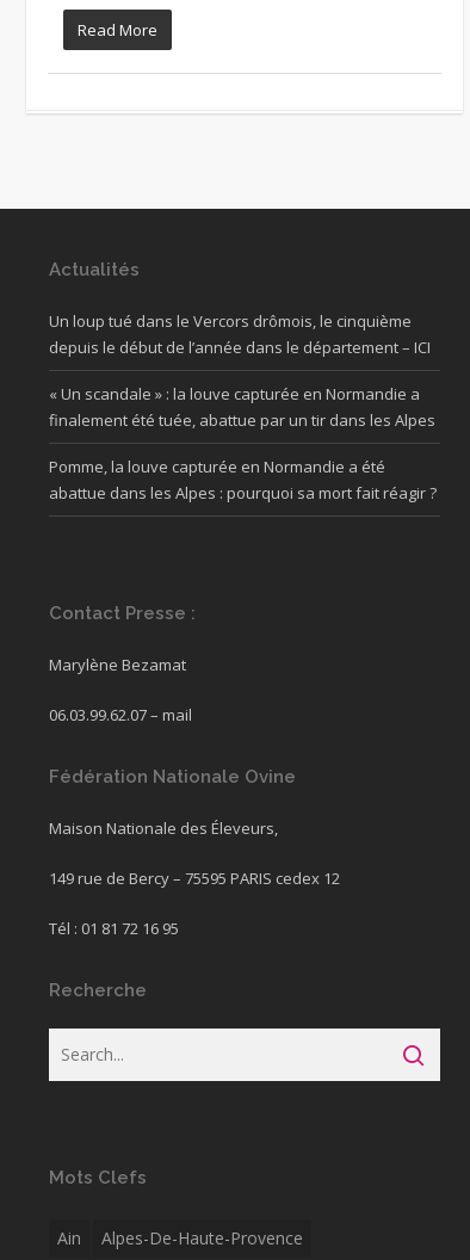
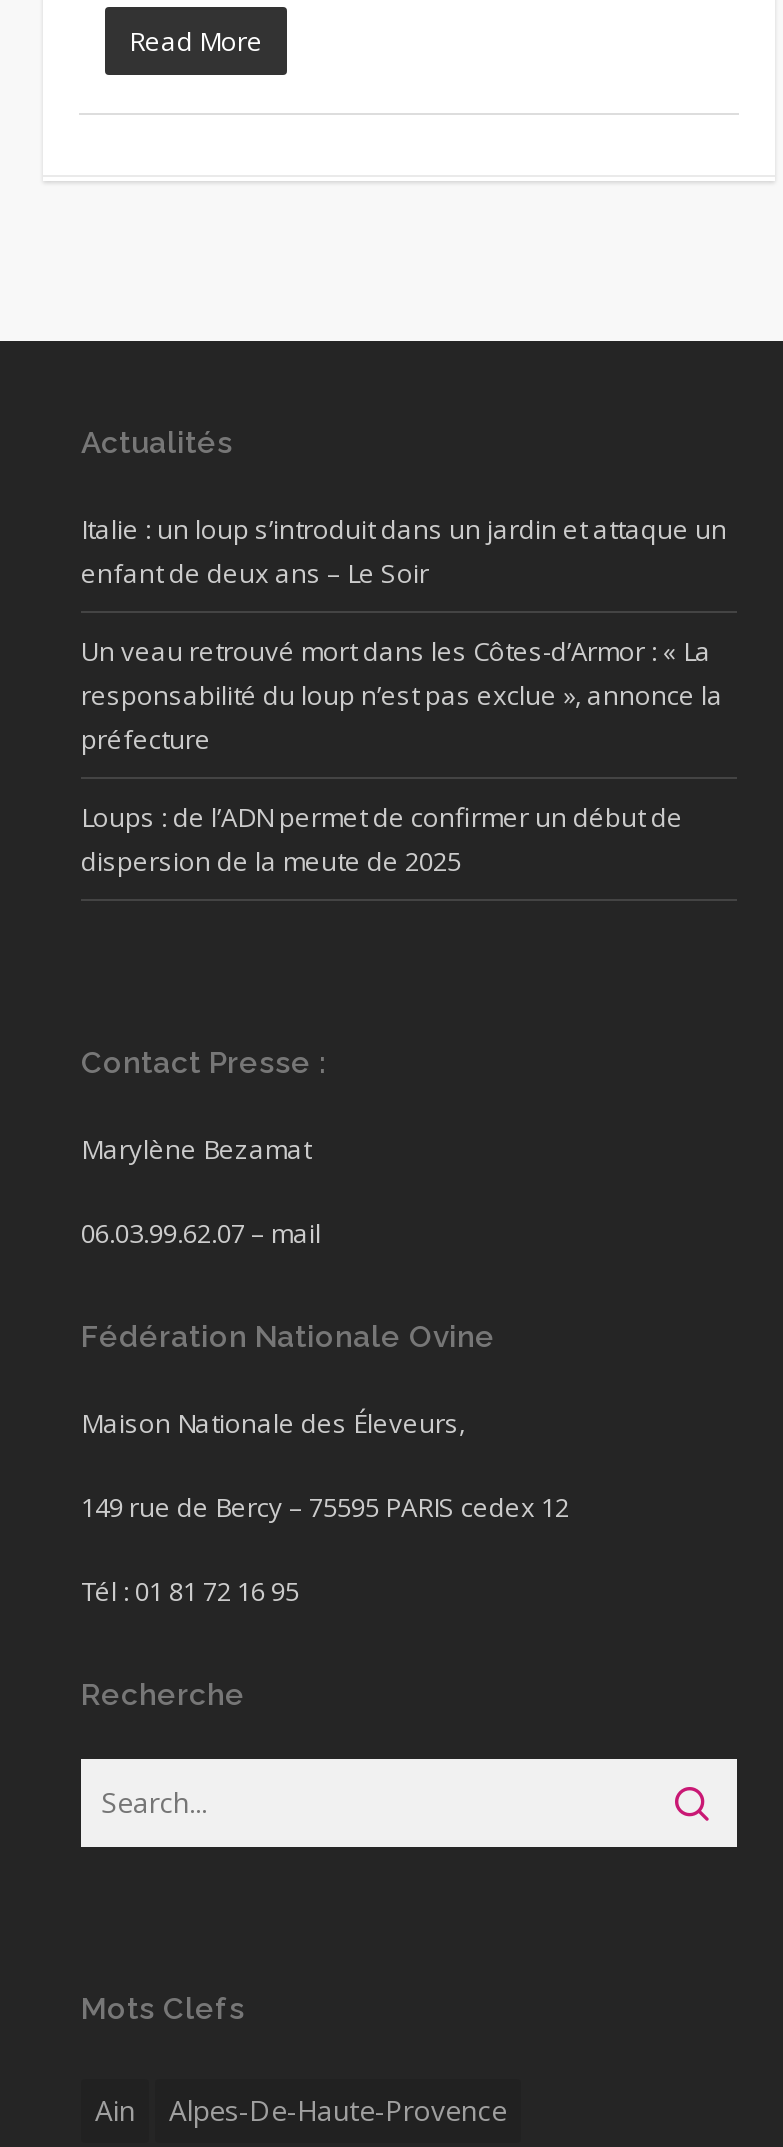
[49,310,431,357] Un loup tué dans le Vercors drômois, le cinquième | depuis le début de l’année dans le département – ICI -> [81,510,727,590] Italie : un loup s’introduit dans un jardin et attaque un | enfant de deux ans – Le Soir
[49,383,435,430] « Un scandale » : la louve capturée en Normandie a | finalement été tuée, abattue par un tir dans les Alpes -> [81,632,723,756] Un veau retrouvé mort dans les Côtes-d’Armor : « La | responsabilité du loup n’est pas exclue », annonce la | préfecture
[49,455,437,503] Pomme, la louve capturée en Normandie a été | abattue dans les Alpes : pourquoi sa mort fait réagir ? -> [81,798,683,878] Loups : de l’ADN permet de confirmer un début de | dispersion de la meute de 2025

